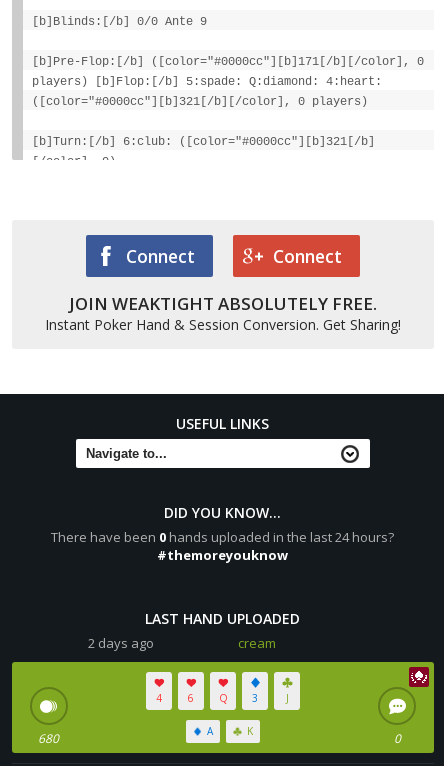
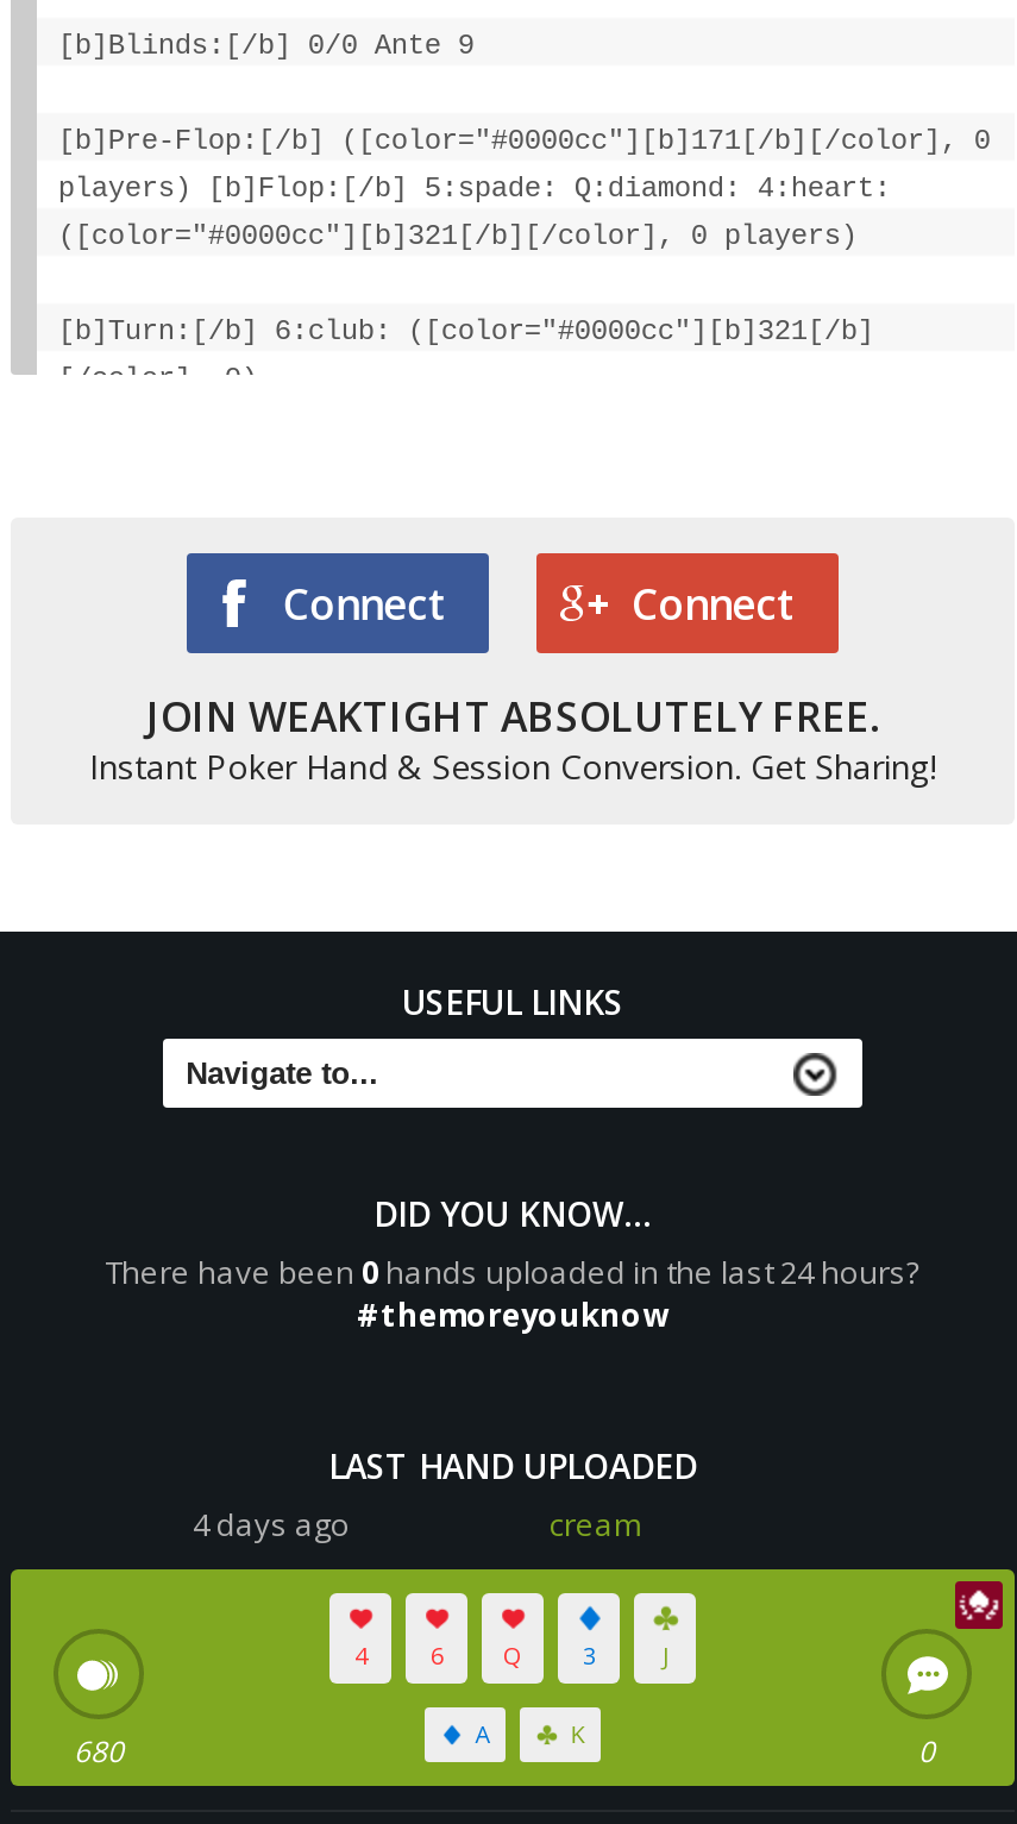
[88,634,157,652] 2 days ago -> [193,1503,357,1546] 4 days ago

